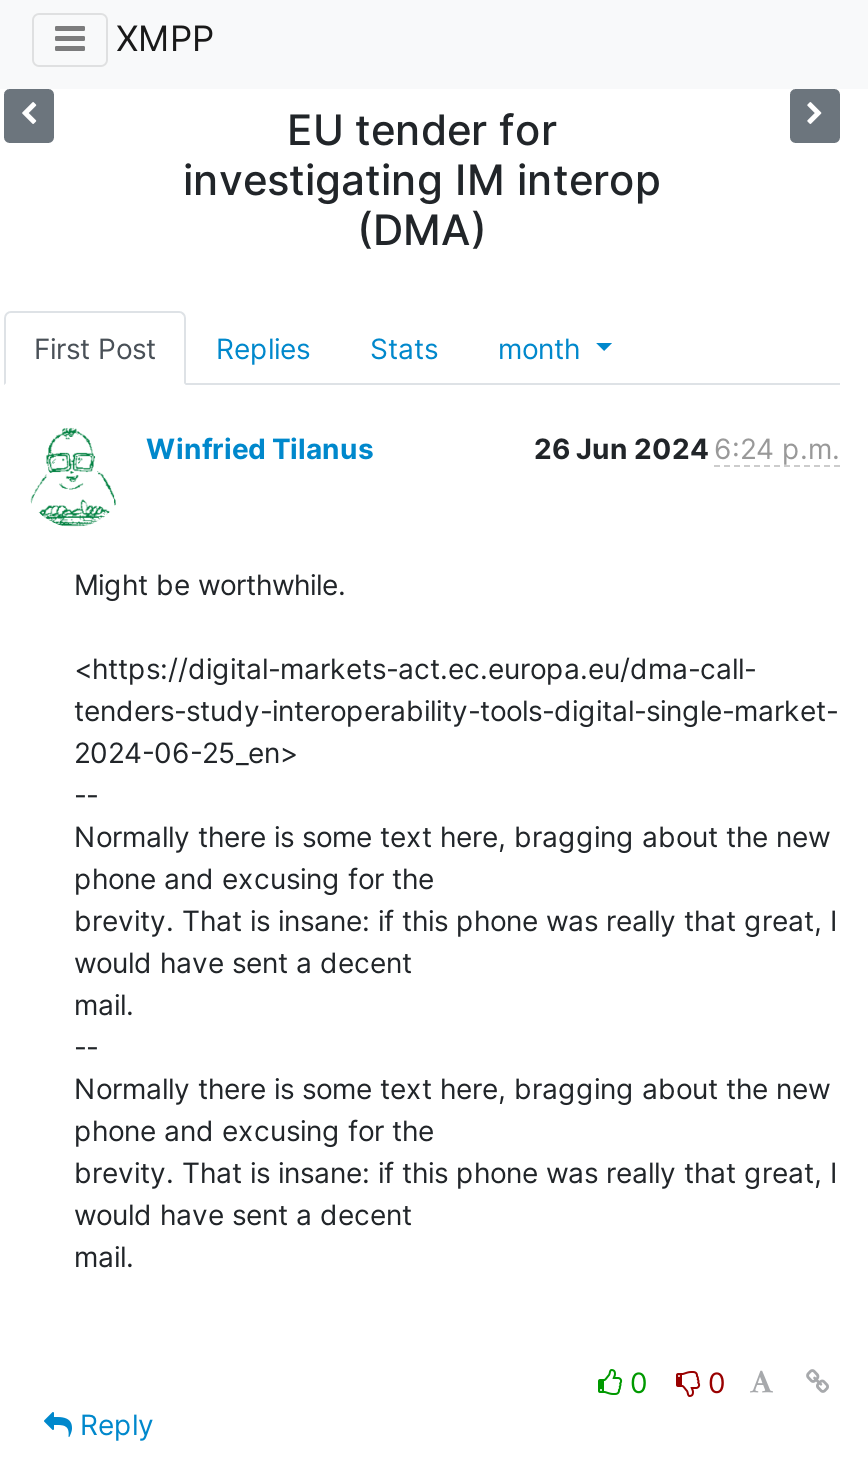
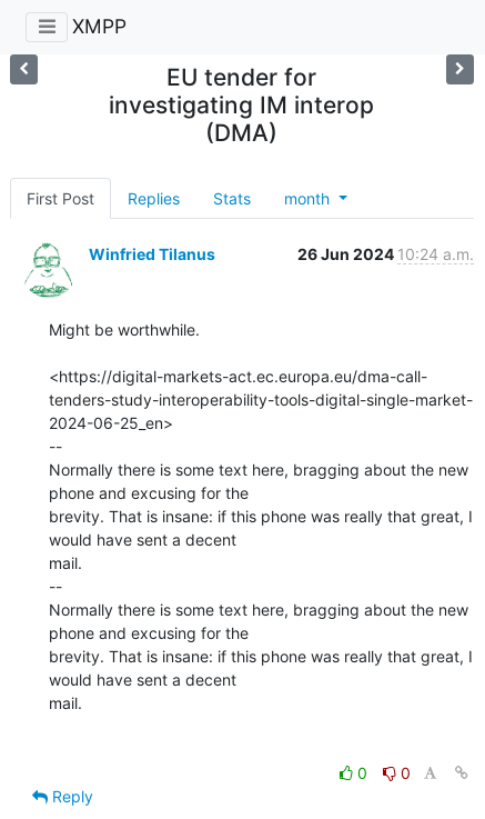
[534,431,840,465] 26 Jun 2024 6:24 p.m. -> [297,244,474,263] 26 Jun 2024 10:24 a.m.

